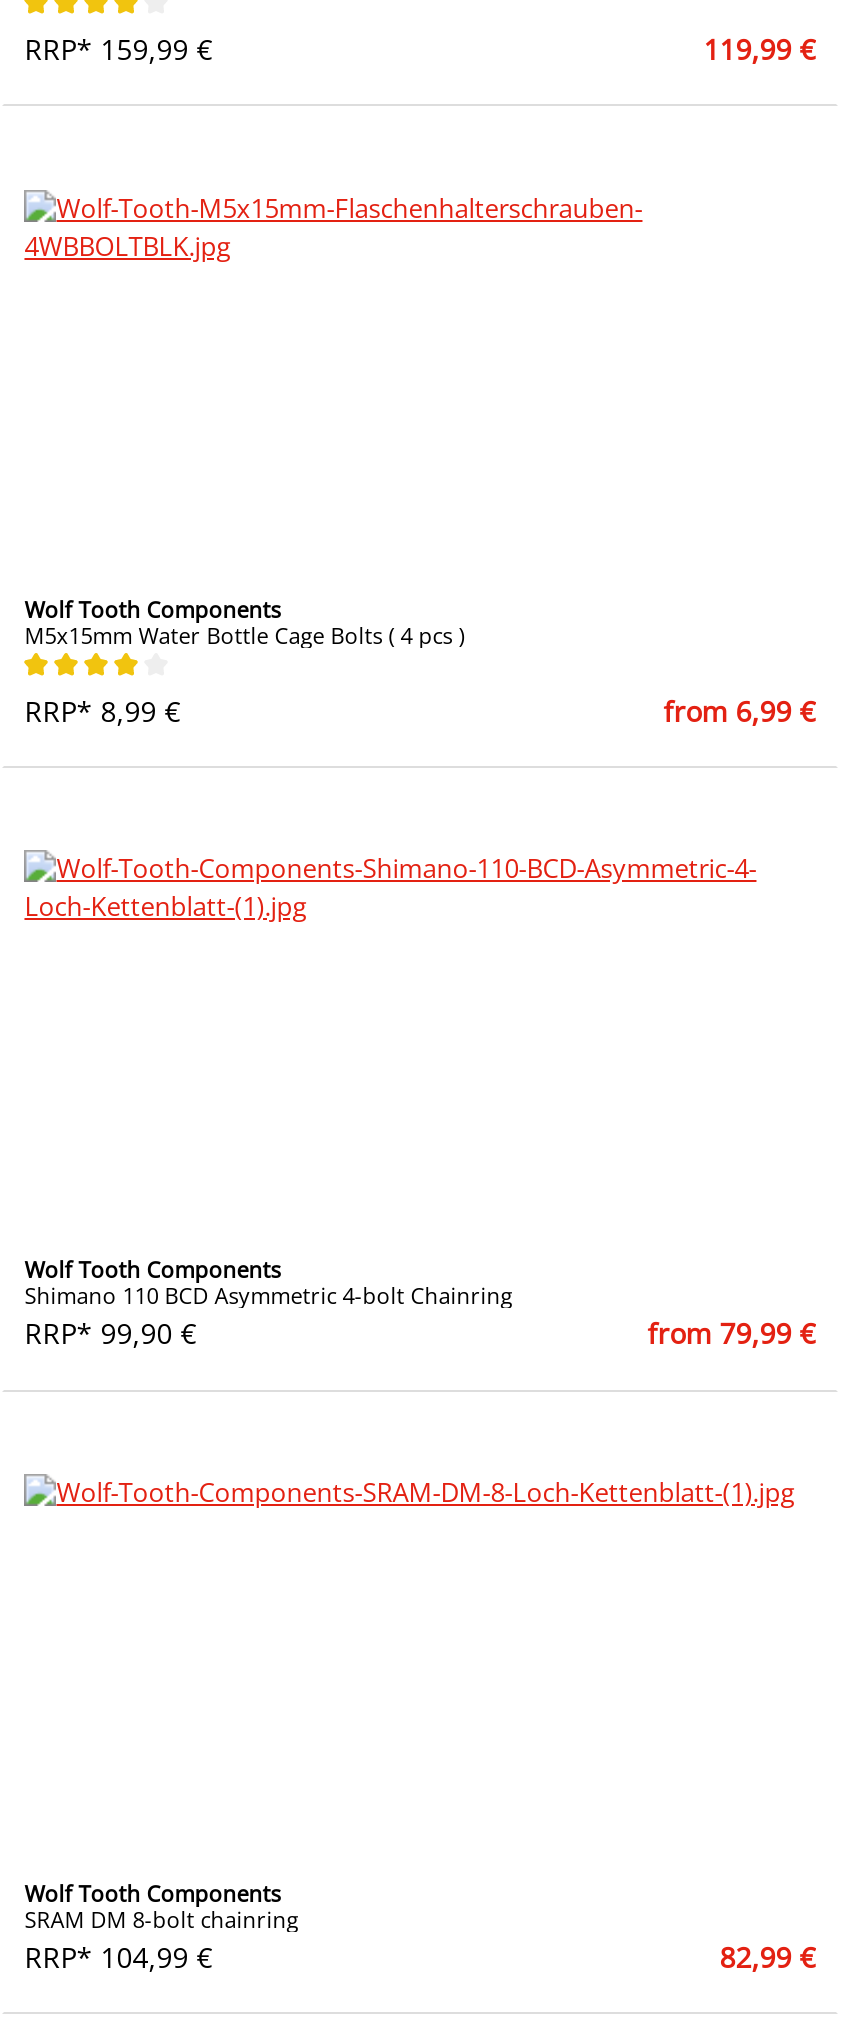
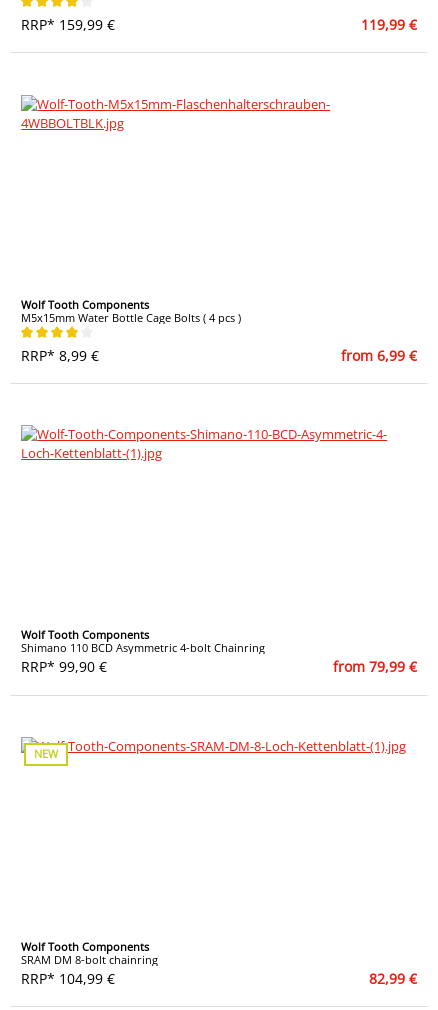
none -> [34,746,58,761] NEW

